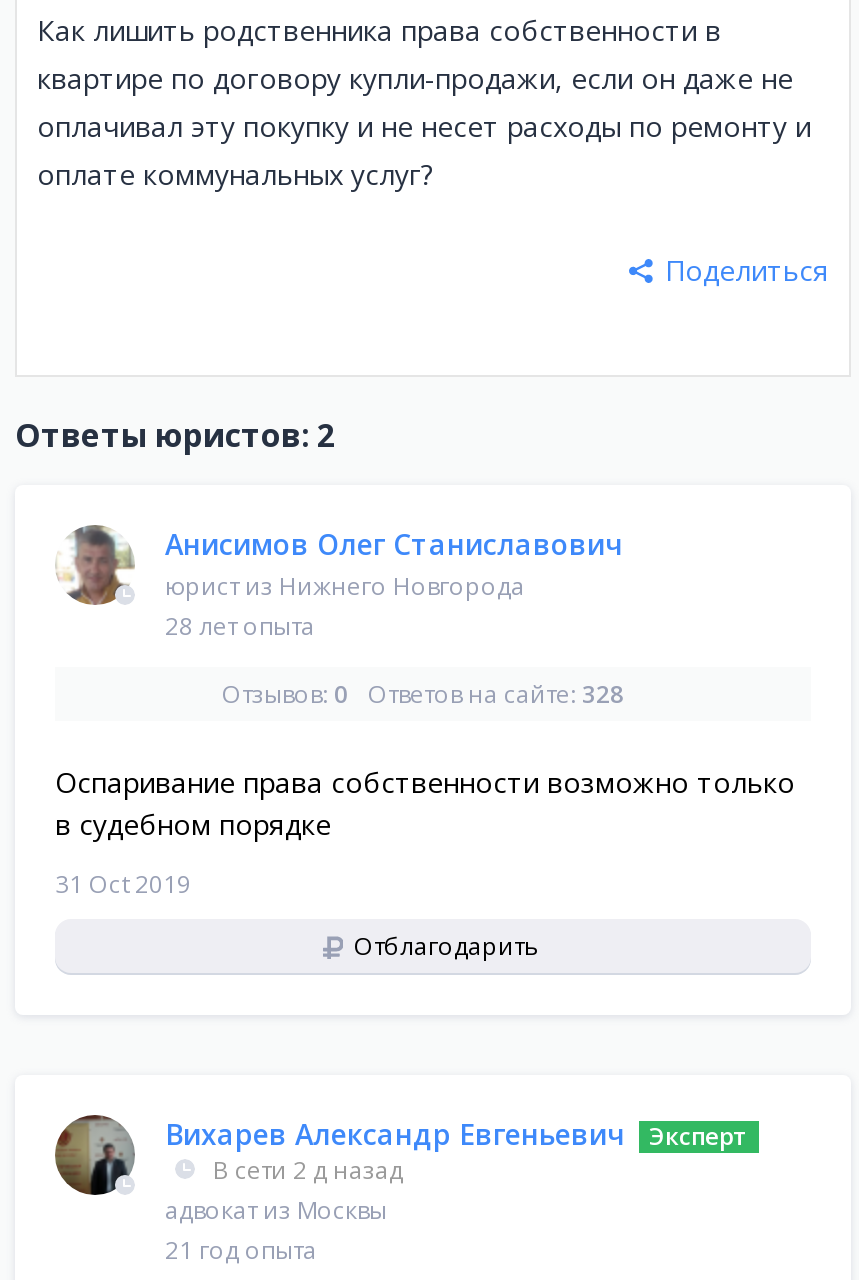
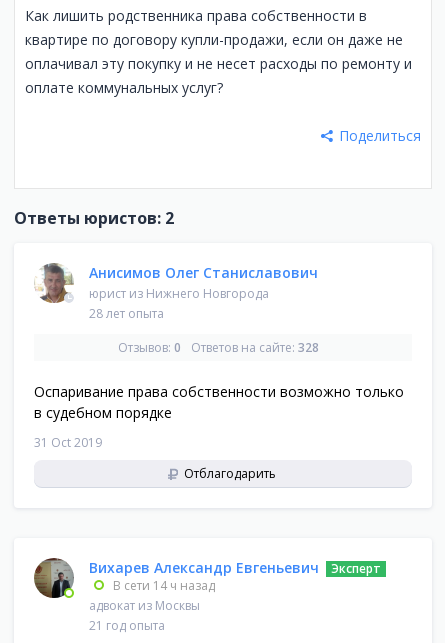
[207,1153,403,1187] В сети 2 д назад -> [110,577,215,594] В сети 14 ч назад

